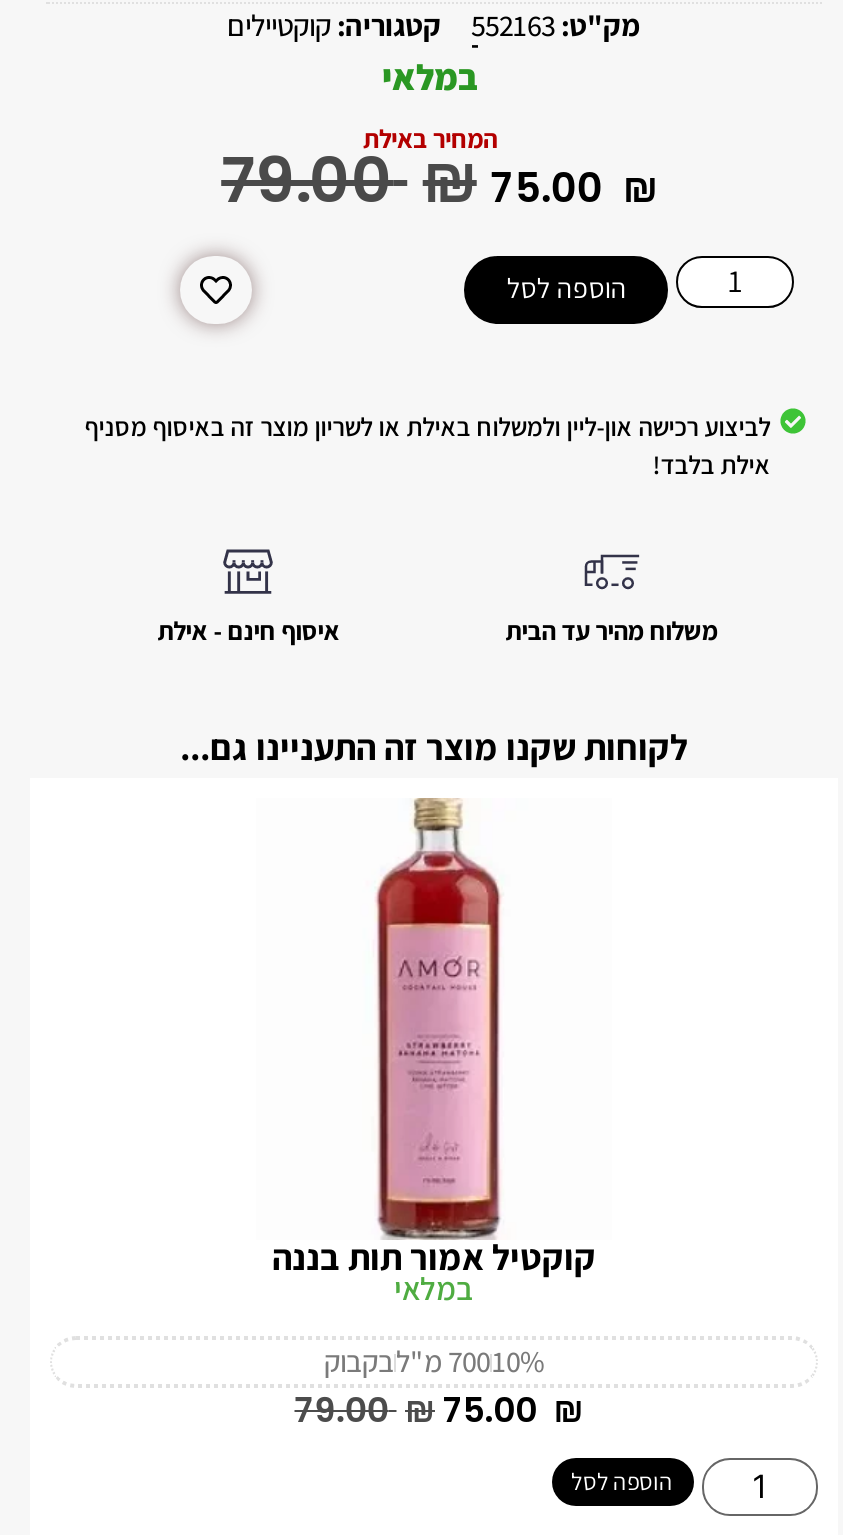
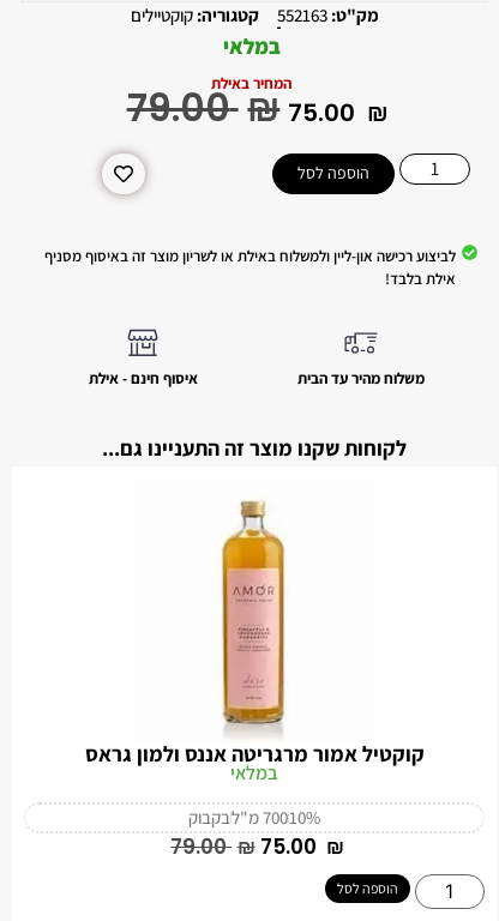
[272,796,596,1280] [image] | קוקטיל אמור תות בננה -> [85,478,424,768] [image] | קוקטיל אמור מרגריטה אננס ולמון גראס

